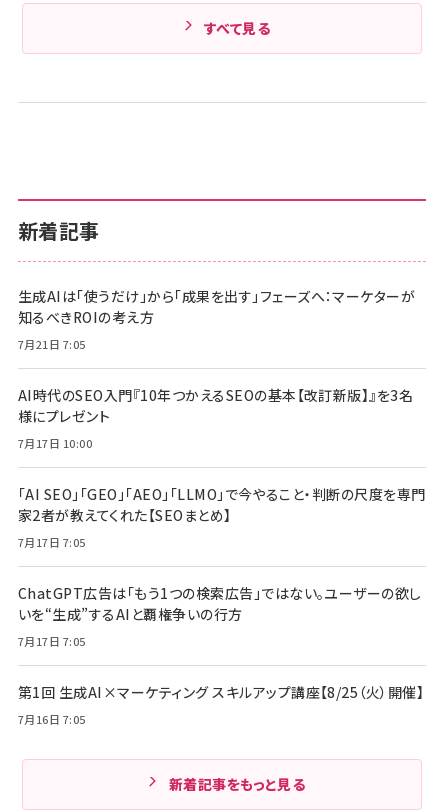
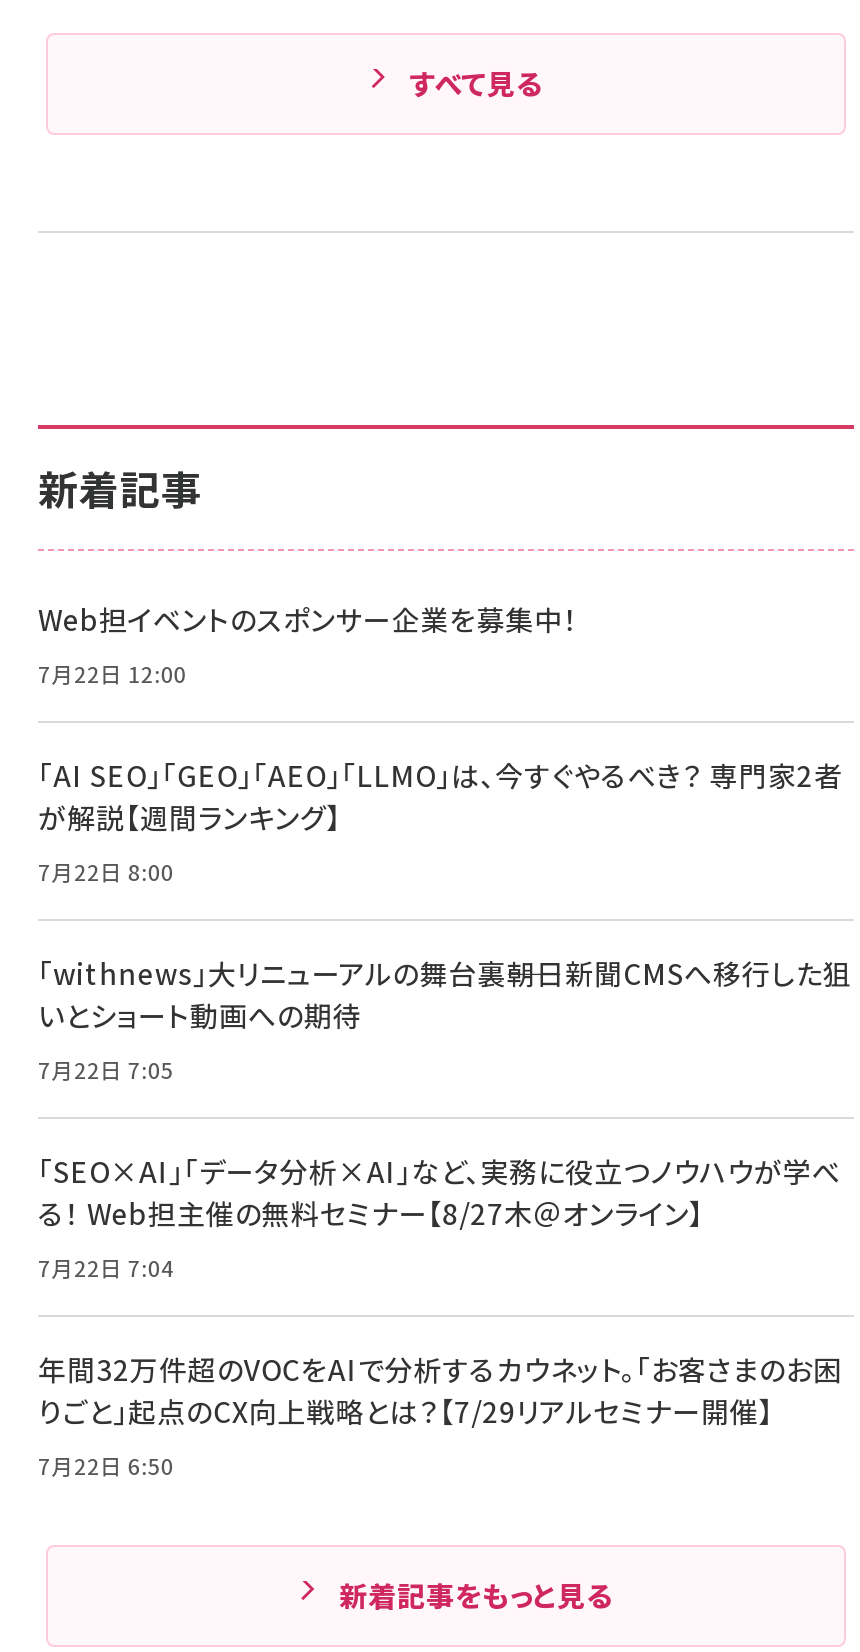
[18,286,415,352] 生成AIは「使うだけ」から「成果を出す」フェーズへ：マーケターが | 知るべきROIの考え方 | 7月21日 7:05 -> [38,598,578,688] Web担イベントのスポンサー企業を募集中！ | 7月22日 12:00
[18,385,413,451] AI時代のSEO入門『10年つかえるSEOの基本【改訂新版】』を3名 | 様にプレゼント | 7月17日 10:00 -> [38,754,842,886] 「AI SEO」「GEO」「AEO」「LLMO」は、今すぐやるべき？ 専門家2者 | が解説【週間ランキング】 | 7月22日 8:00
[18,484,426,550] 「AI SEO」「GEO」「AEO」「LLMO」で今やること・判断の尺度を専門 | 家2者が教えてくれた【SEOまとめ】 | 7月17日 7:05 -> [38,952,852,1084] 「withnews」大リニューアルの舞台裏――朝日新聞CMSへ移行した狙 | いとショート動画への期待 | 7月22日 7:05
[18,583,422,649] ChatGPT広告は「もう1つの検索広告」ではない。ユーザーの欲し | いを“生成”するAIと覇権争いの行方 | 7月17日 7:05 -> [38,1150,841,1282] 「SEO×AI」「データ分析×AI」など、実務に役立つノウハウが学べ | る！ Web担主催の無料セミナー【8/27木＠オンライン】 | 7月22日 7:04
[18,682,424,727] 第1回 生成AI×マーケティング スキルアップ講座【8/25（火）開催】 | 7月16日 7:05 -> [38,1348,842,1480] 年間32万件超のVOCをAIで分析するカウネット。「お客さまのお困 | りごと」起点のCX向上戦略とは？【7/29リアルセミナー開催】 | 7月22日 6:50

